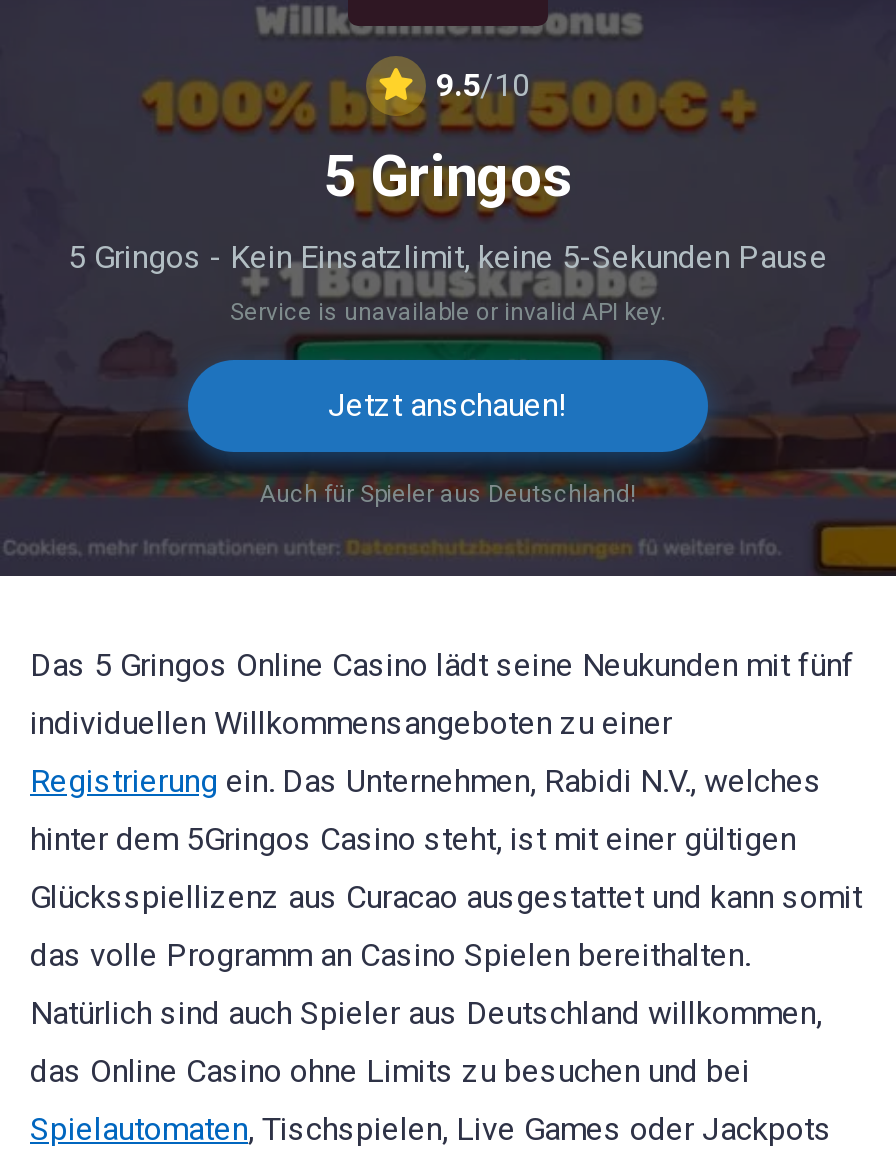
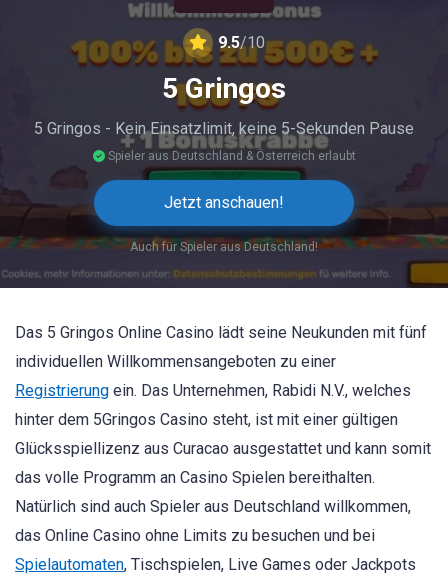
[230,298,666,326] Service is unavailable or invalid API key. -> [104,149,355,163] Spieler aus Deutschland & Österreich erlaubt

